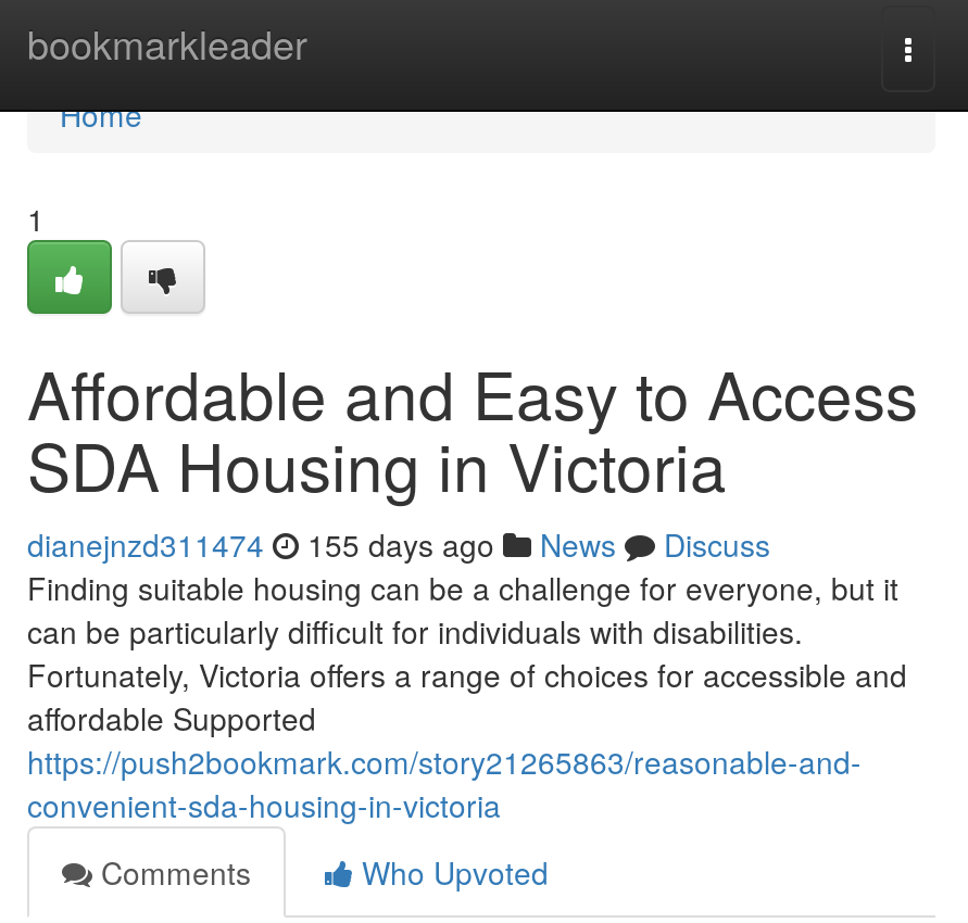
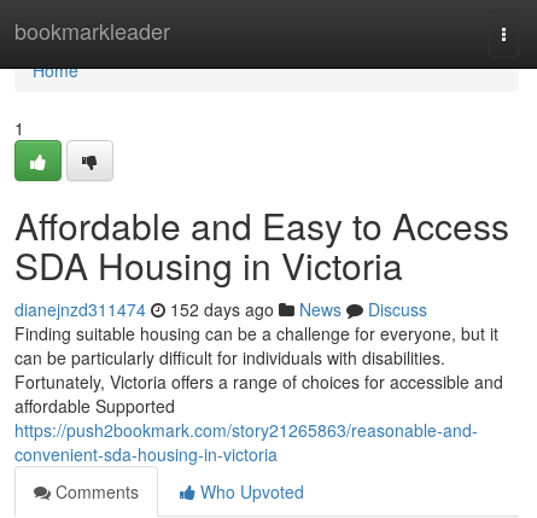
[27,522,770,566] dianejnzd311474 155 days ago News Discuss -> [14,297,427,321] dianejnzd311474 152 days ago News Discuss

